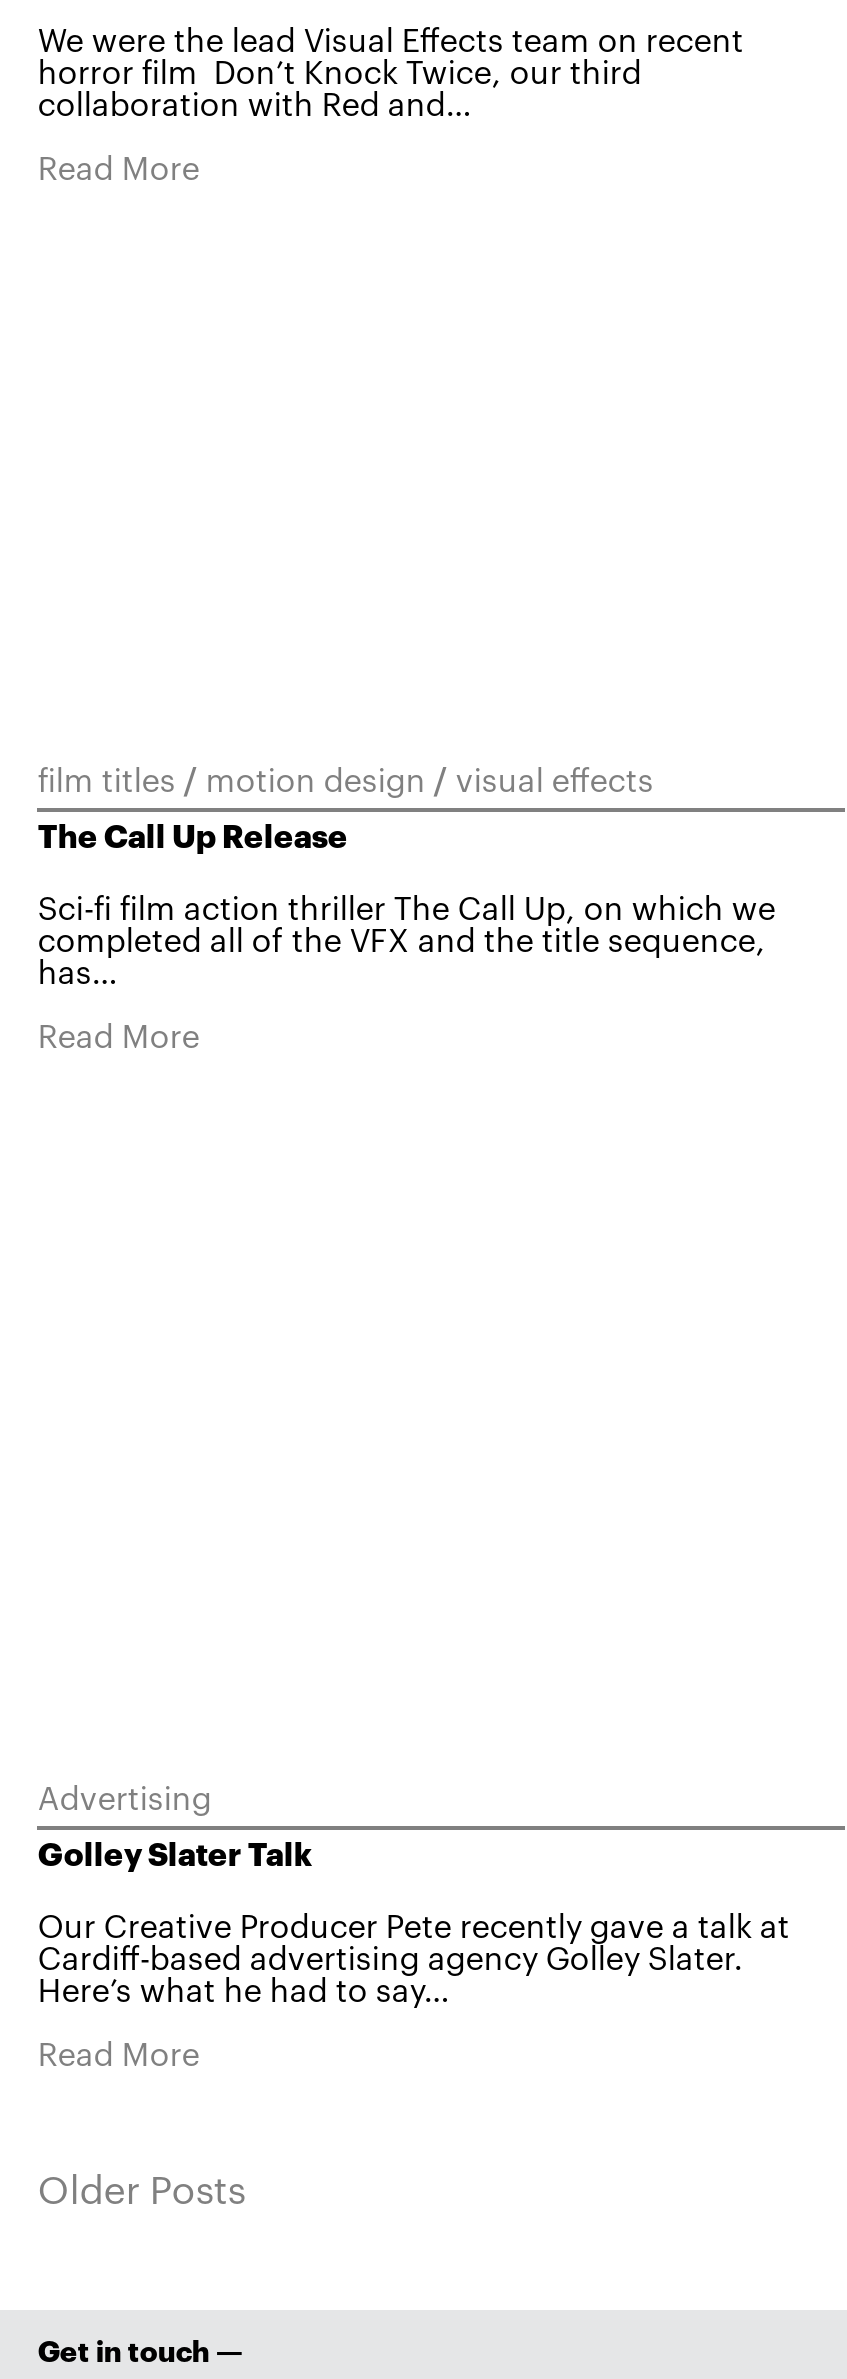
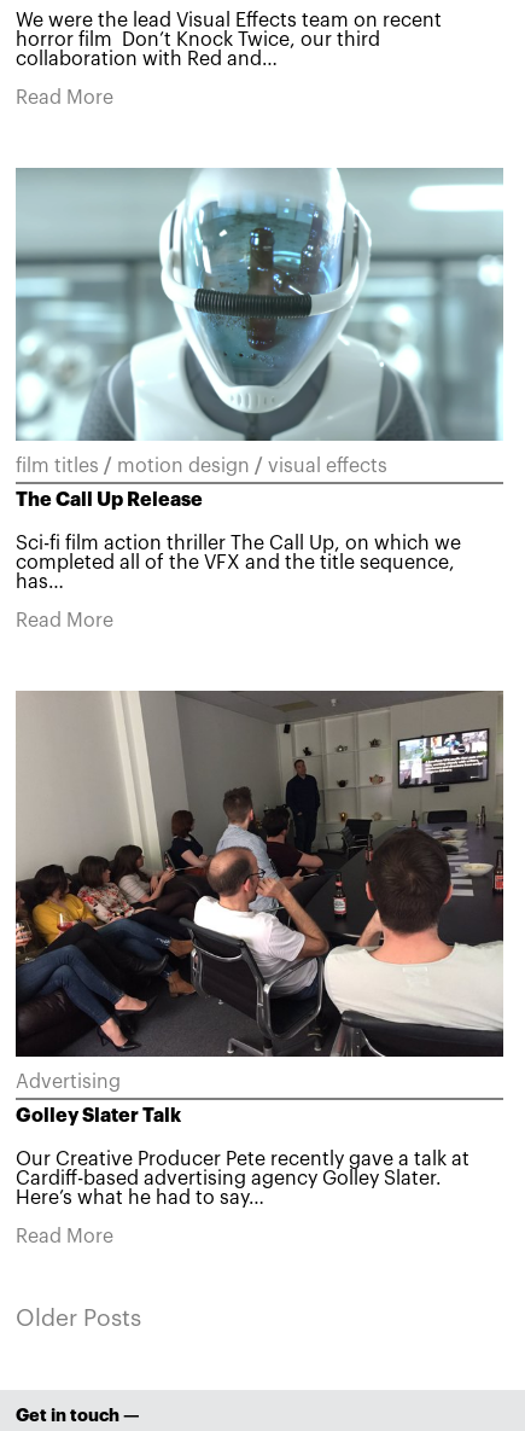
none -> [14,167,504,442] [image]
none -> [14,690,504,1058] [image]

